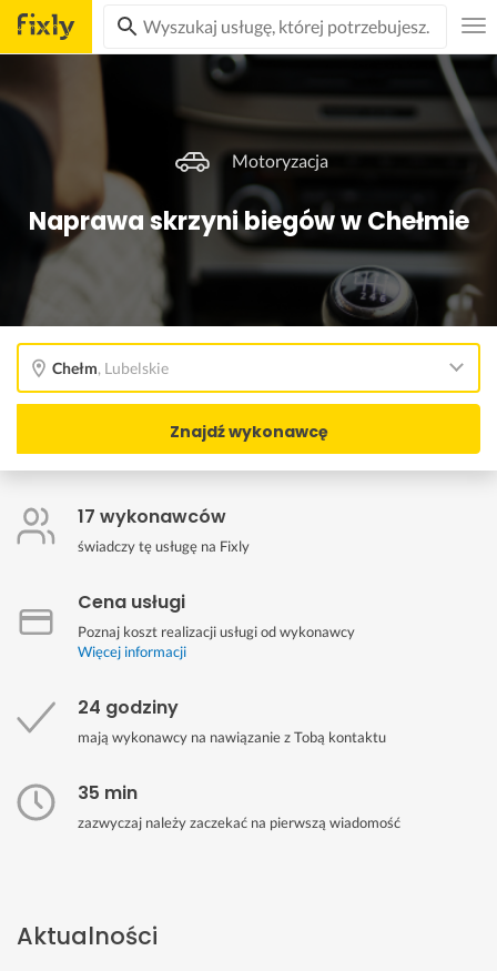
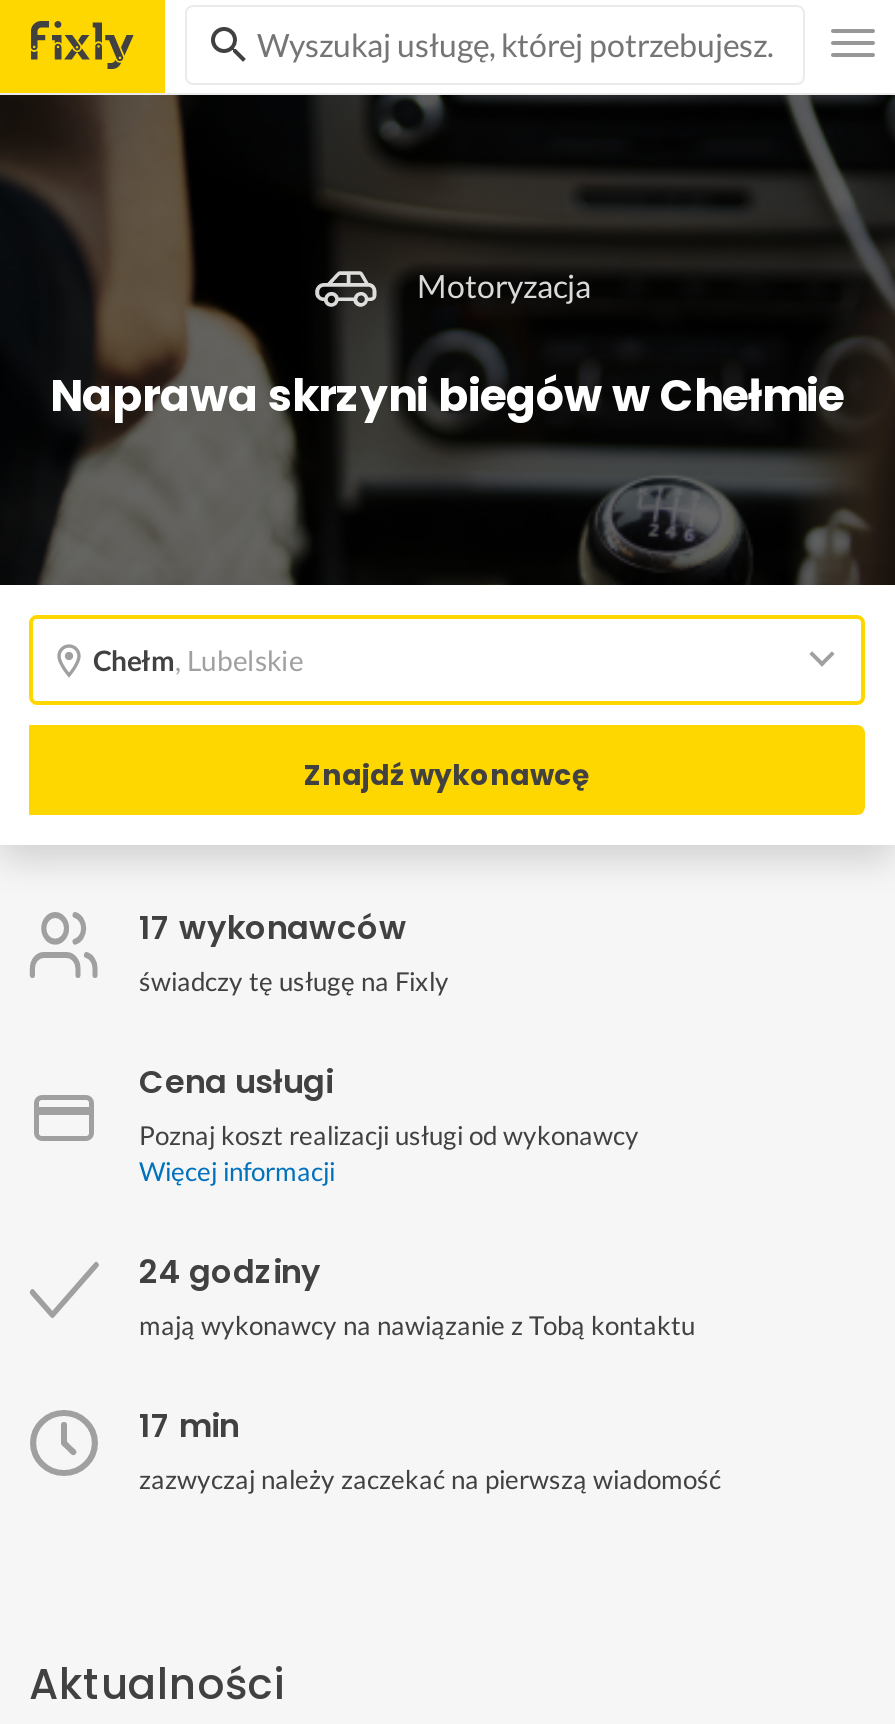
[78,780,138,806] 35 min -> [139,1403,239,1449] 17 min

